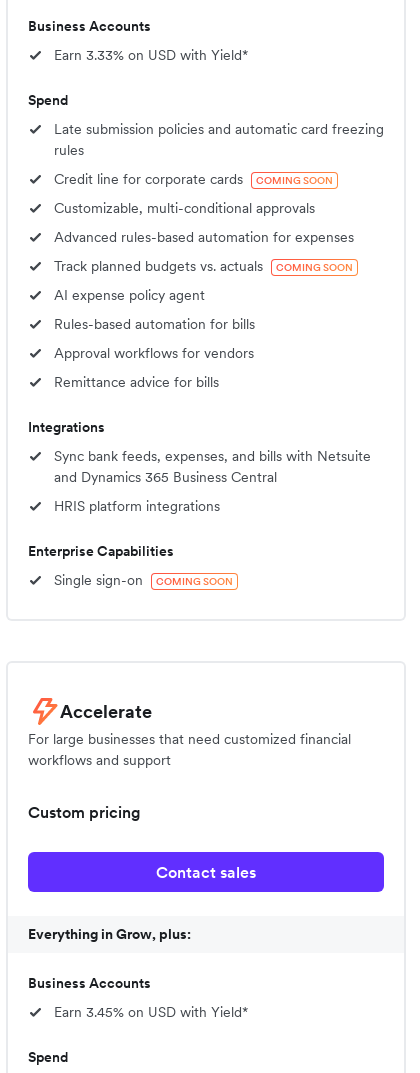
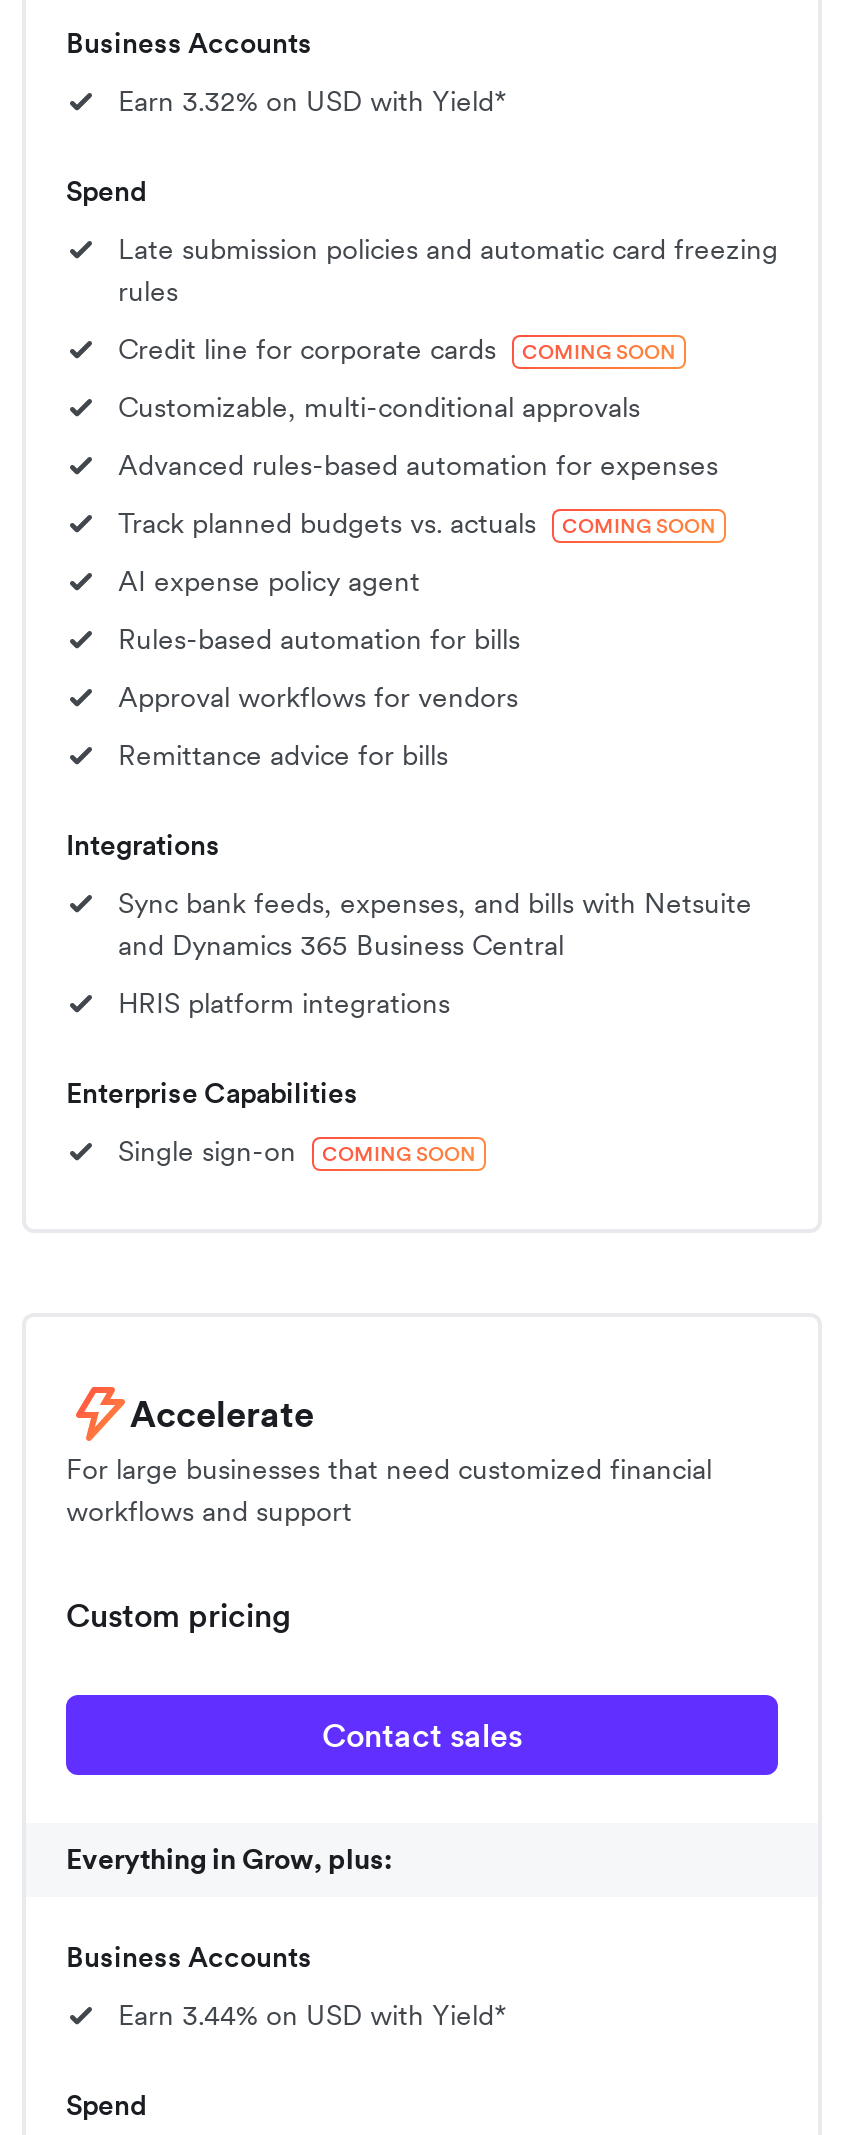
[54,46,248,64] Earn 3.33% on USD with Yield* -> [118,83,506,119] Earn 3.32% on USD with Yield*
[54,1003,248,1021] Earn 3.45% on USD with Yield* -> [118,1997,506,2033] Earn 3.44% on USD with Yield*

